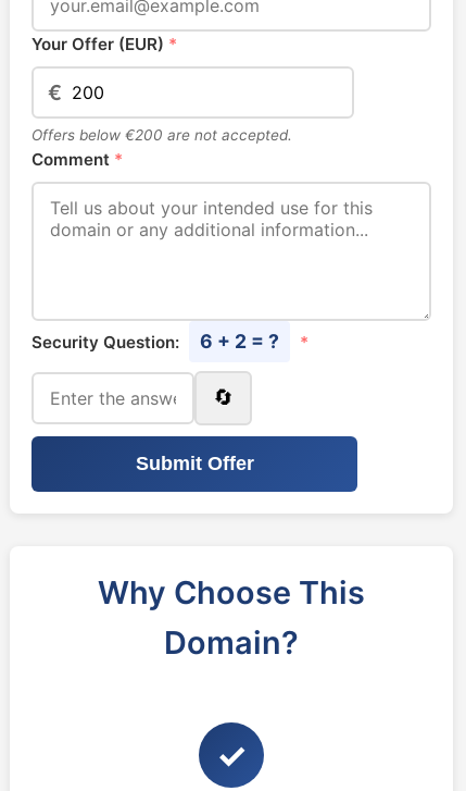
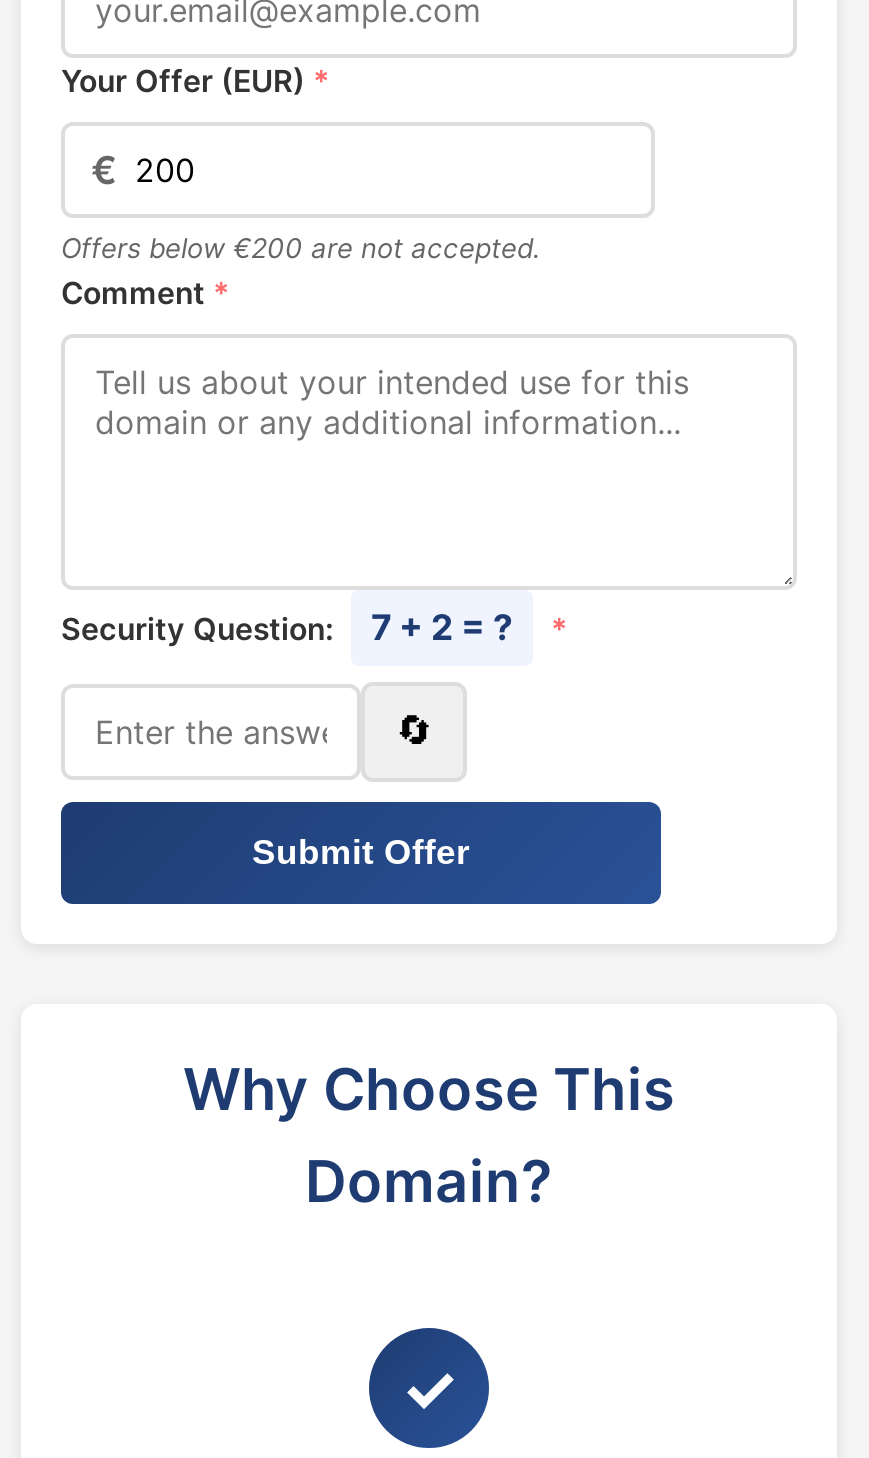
[200,330,279,353] 6 + 2 = ? -> [371,606,513,648] 7 + 2 = ?

